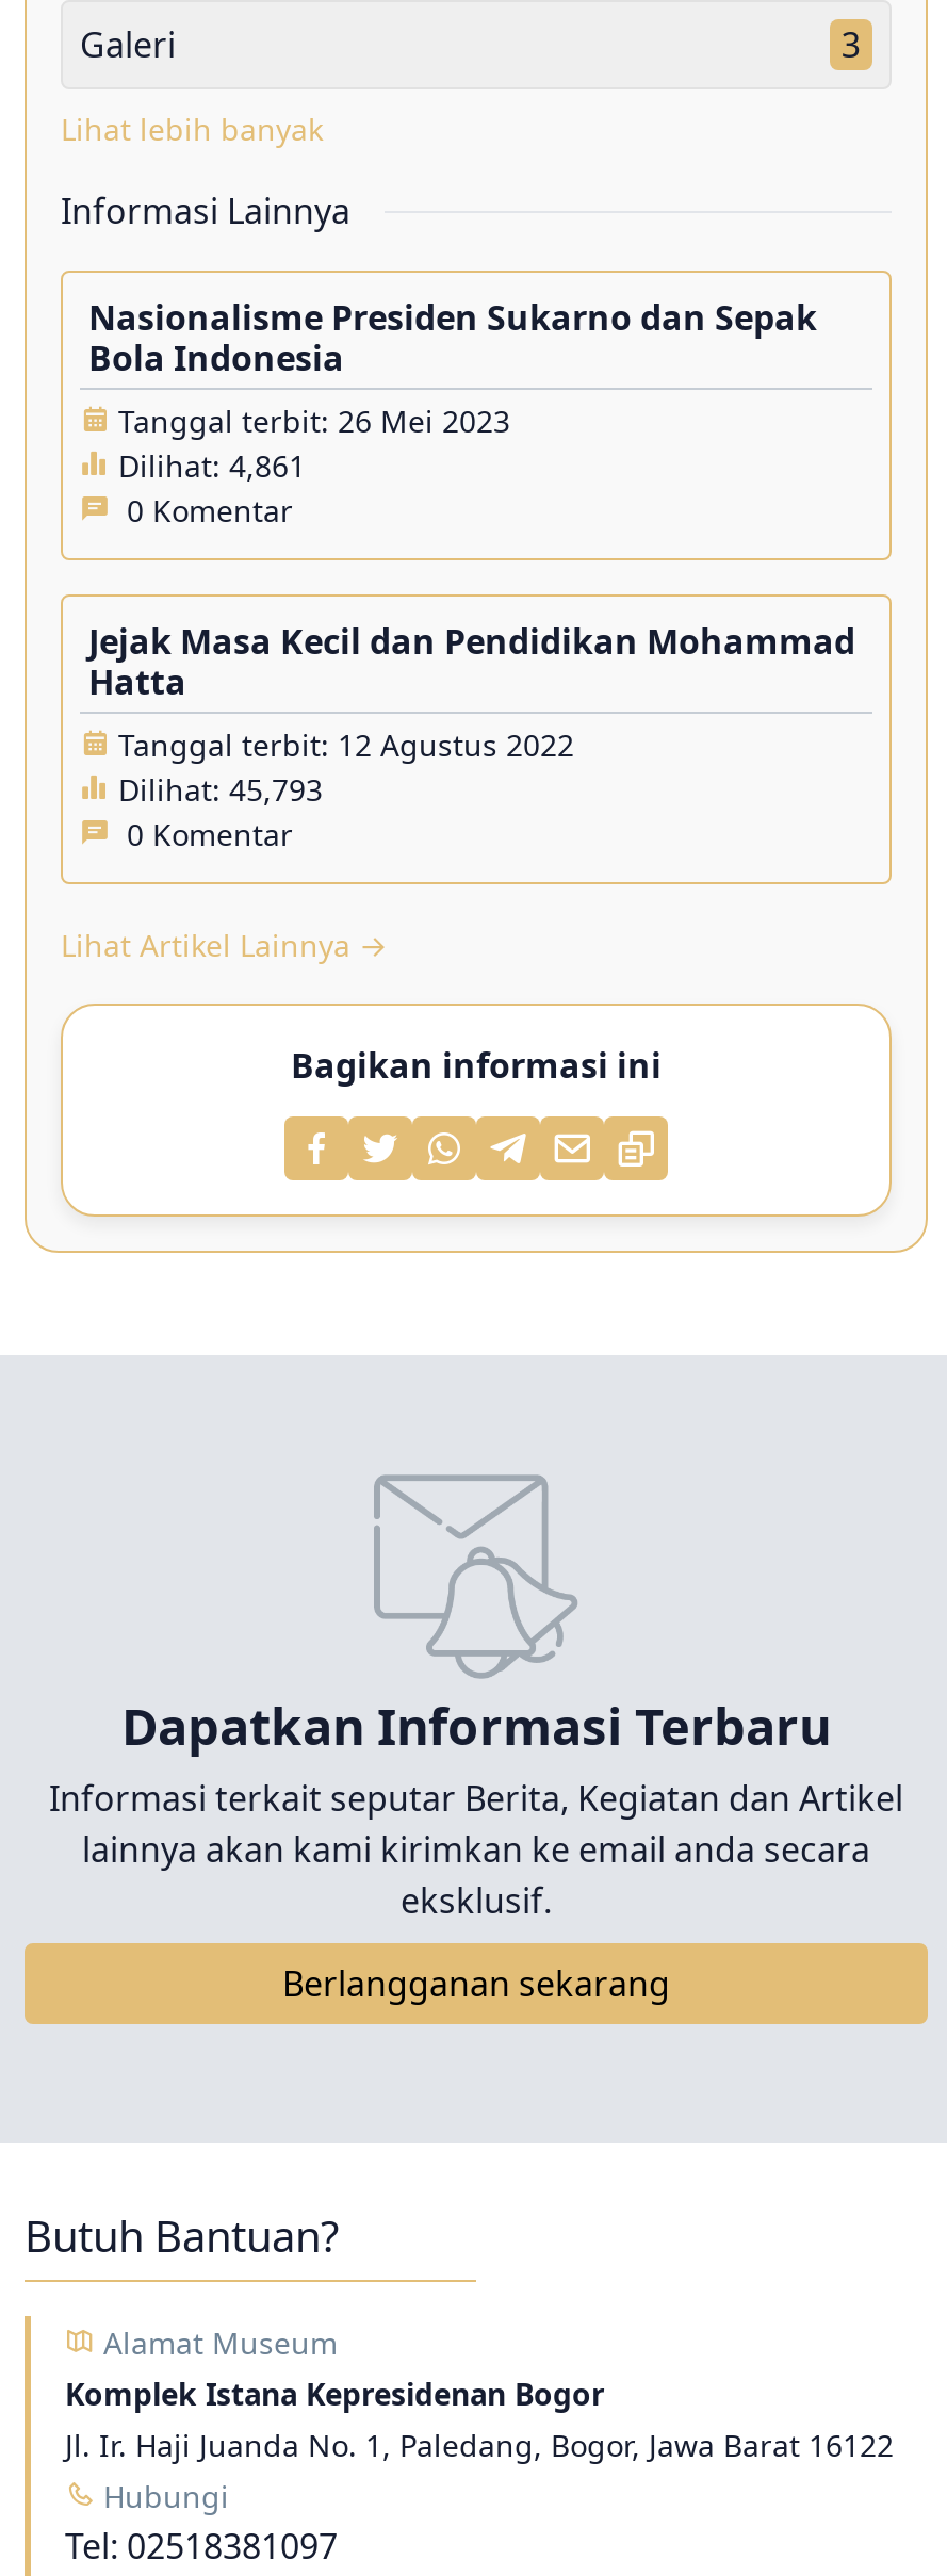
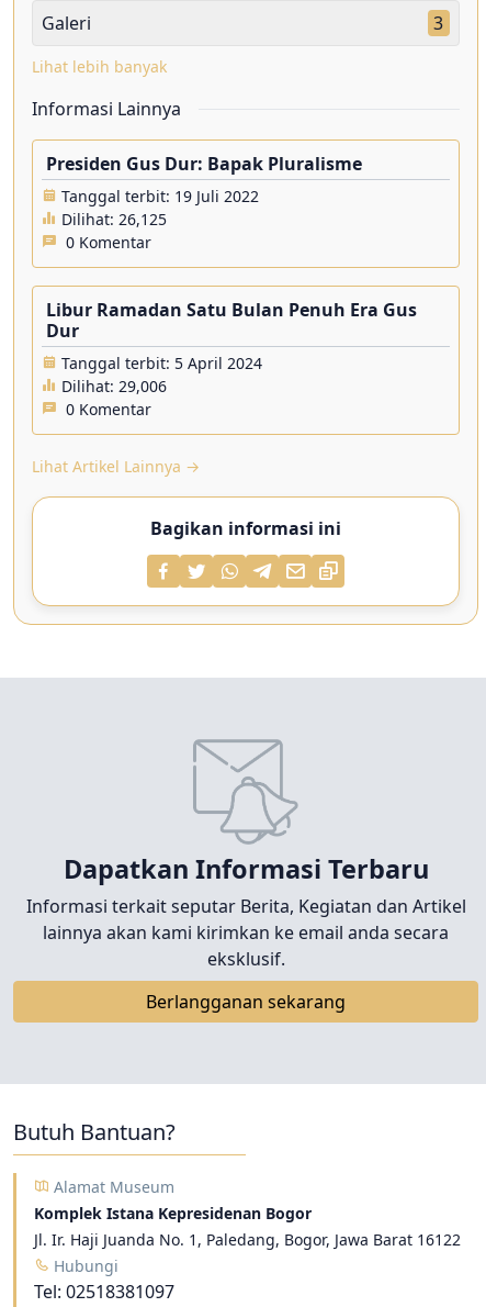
[88,294,817,486] Nasionalisme Presiden Sukarno dan Sepak | Bola Indonesia | Tanggal terbit: 26 Mei 2023 | Dilihat: 4,861 -> [46,151,362,229] Presiden Gus Dur: Bapak Pluralisme | Tanggal terbit: 19 Juli 2022 | Dilihat: 26,125
[88,618,855,809] Jejak Masa Kecil dan Pendidikan Mohammad | Hatta | Tanggal terbit: 12 Agustus 2022 | Dilihat: 45,793 -> [46,298,417,396] Libur Ramadan Satu Bulan Penuh Era Gus | Dur | Tanggal terbit: 5 April 2024 | Dilihat: 29,006

